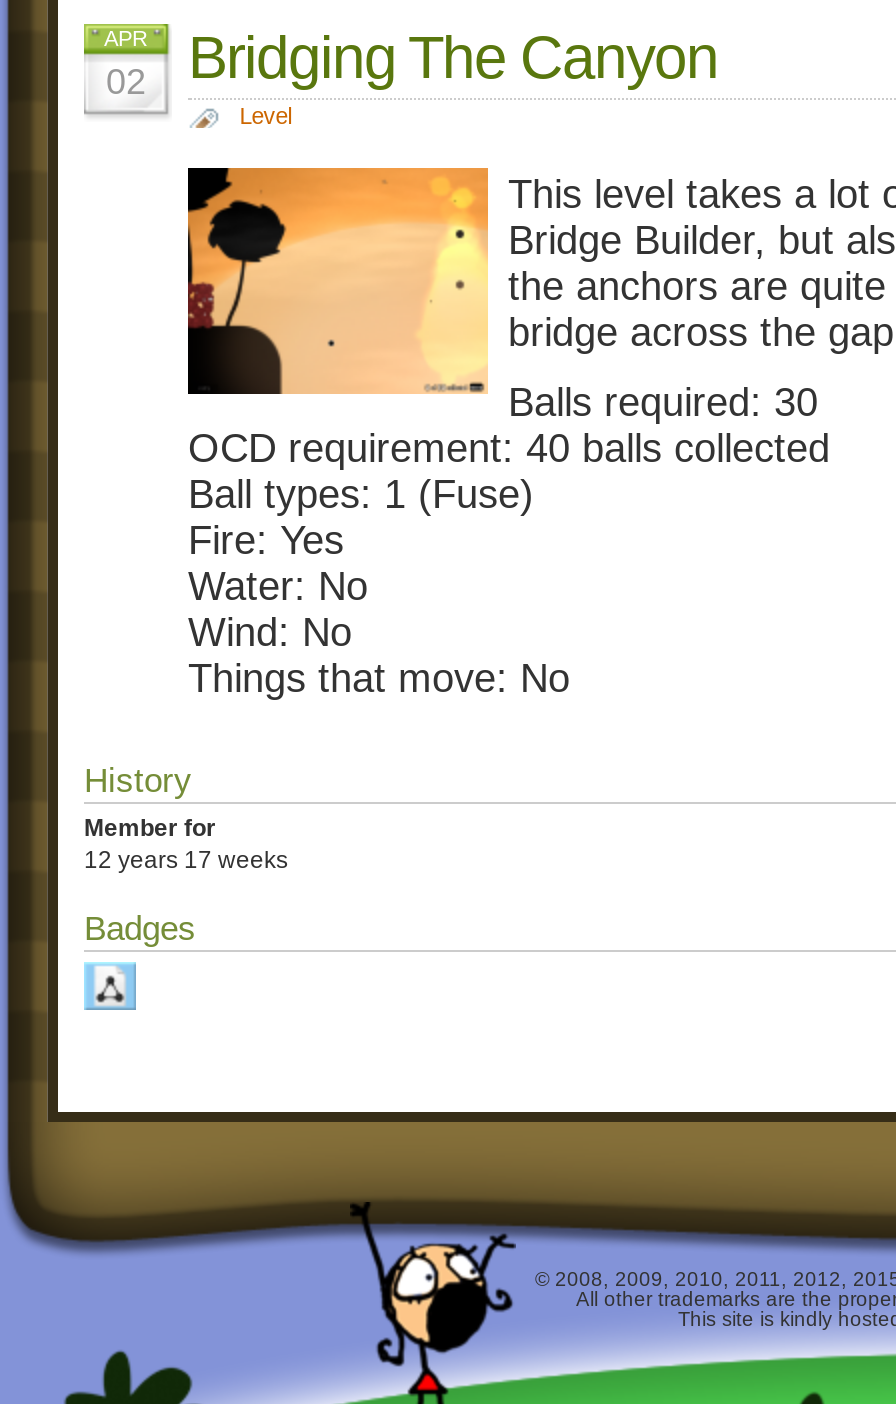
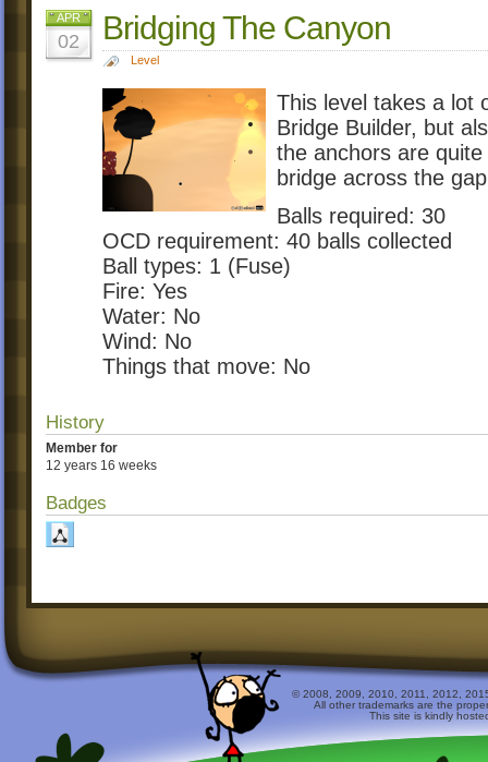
[84,846,288,874] 12 years 17 weeks -> [46,458,157,473] 12 years 16 weeks

